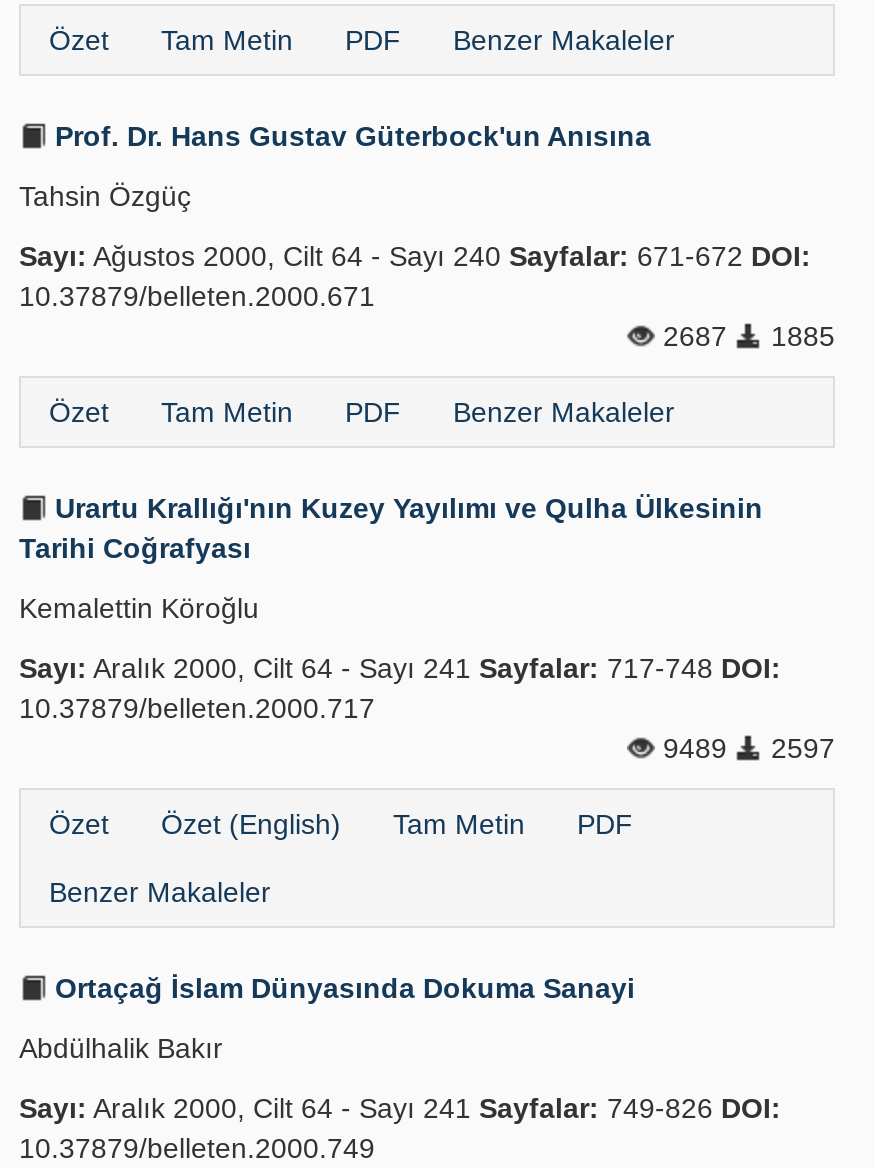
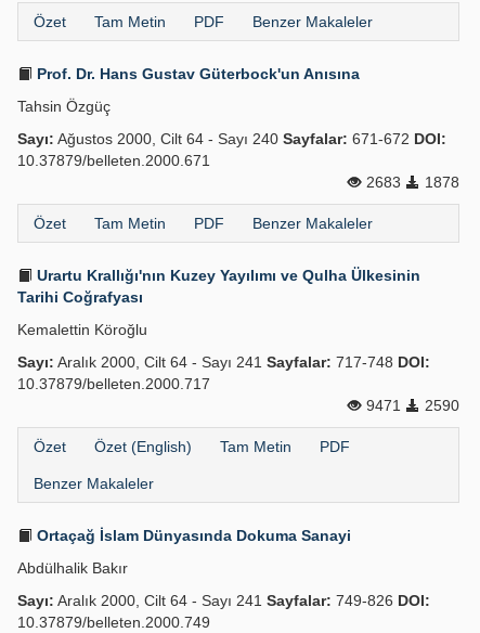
[655,320,735,352] 2687 -> [362,173,405,191] 2683
[763,320,835,352] 1885 -> [420,173,459,191] 1878
[655,732,735,764] 9489 -> [362,397,405,414] 9471
[763,732,835,764] 2597 -> [420,397,459,414] 2590

